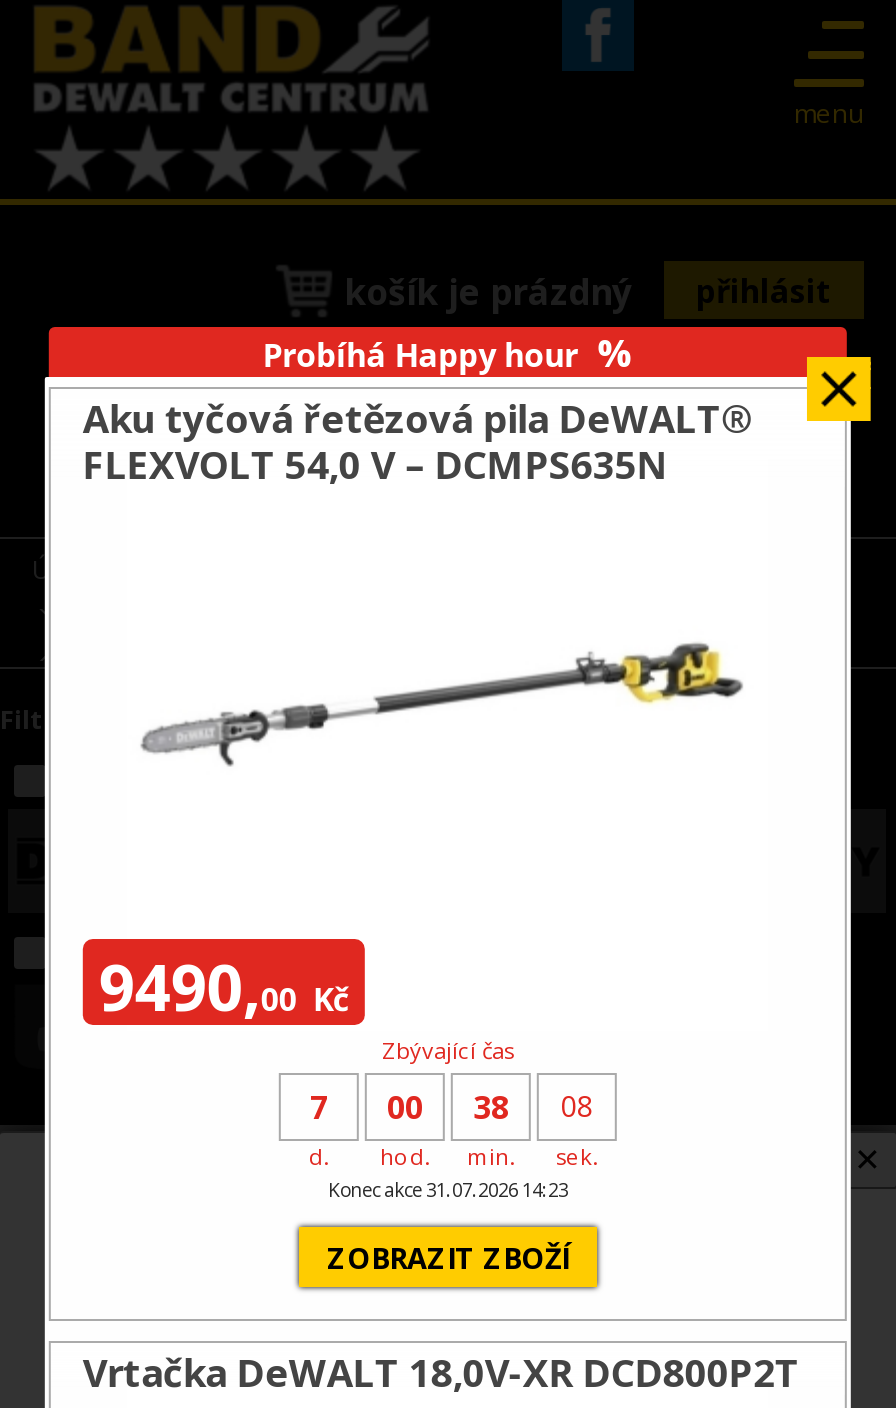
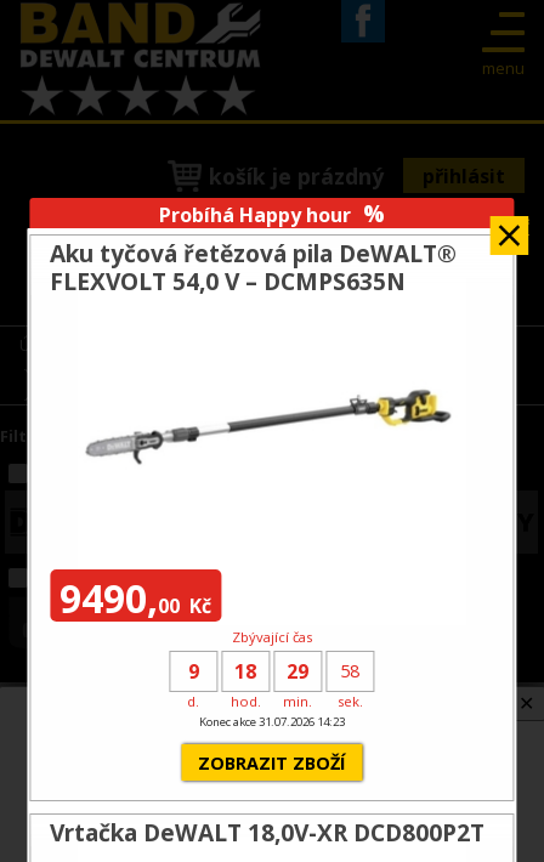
[310,1084,328,1128] 7 -> [188,658,199,684] 9
[387,1084,423,1128] 00 -> [235,658,257,684] 18
[473,1084,509,1128] 38 -> [287,658,309,684] 29
[561,1086,593,1124] 08 -> [341,659,360,682] 58

